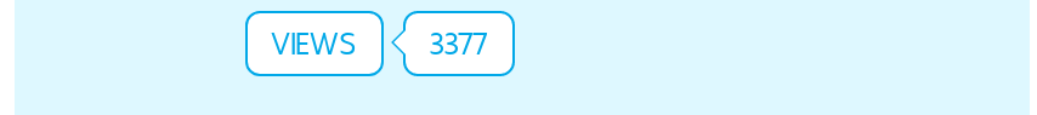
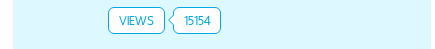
[271,15,487,68] VIEWS 3377 -> [119,8,210,30] VIEWS 15154

